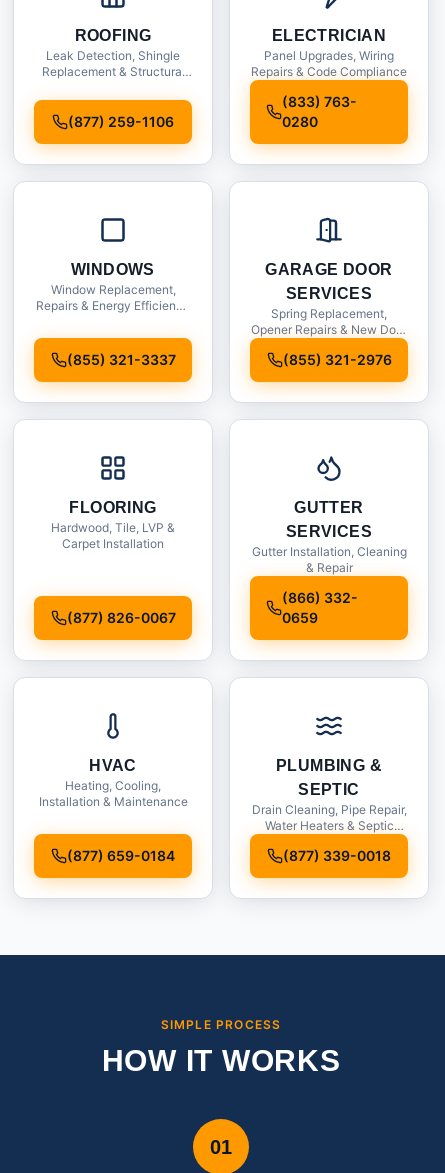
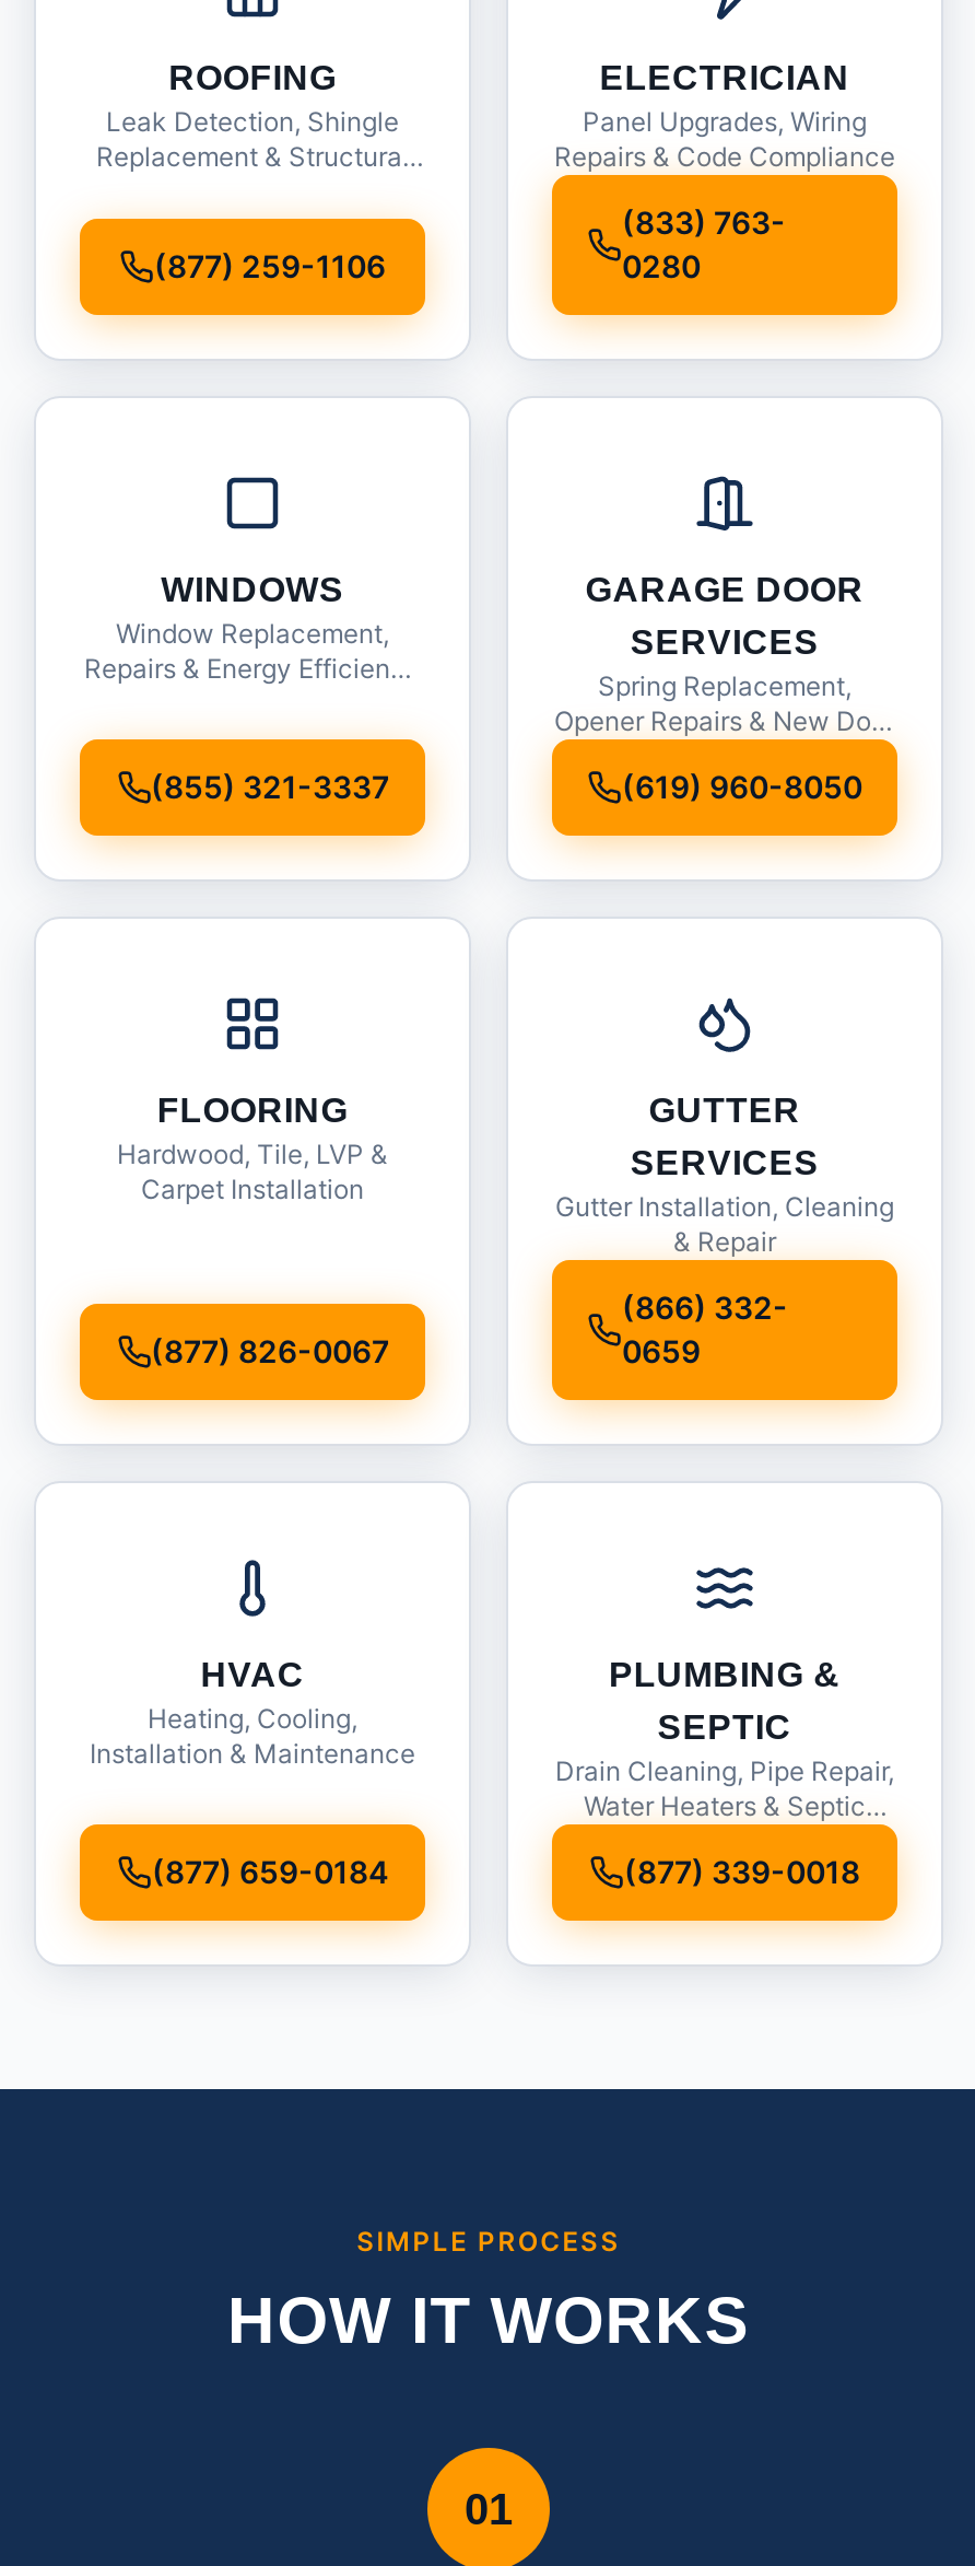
[282,351,391,368] (855) 321-2976 -> [622,768,862,805] (619) 960-8050

